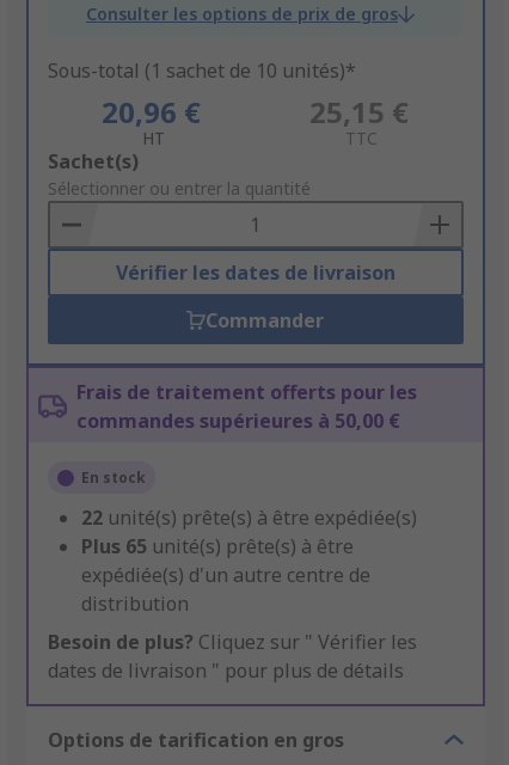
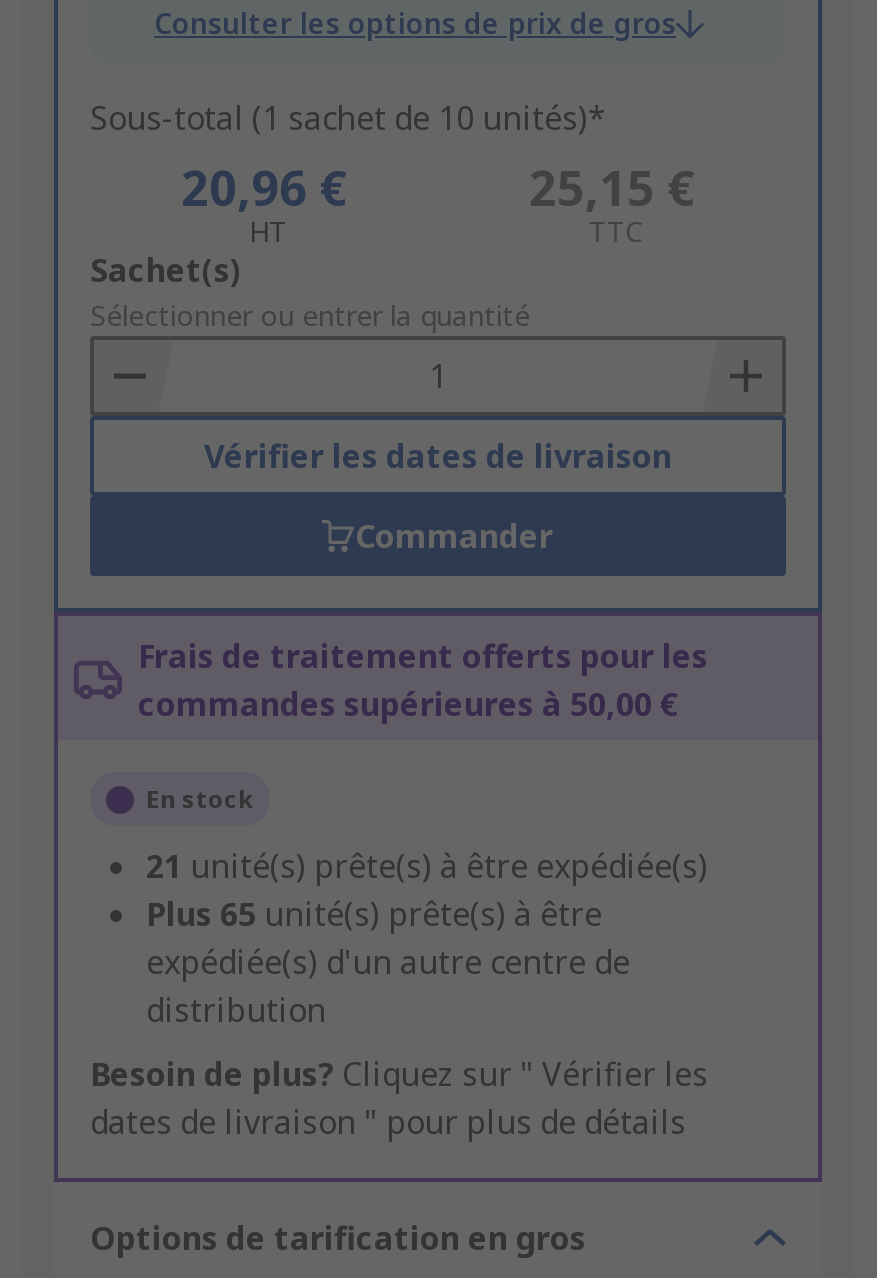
[81,505,417,531] 22 unité(s) prête(s) à être expédiée(s) -> [146,845,708,889] 21 unité(s) prête(s) à être expédiée(s)

